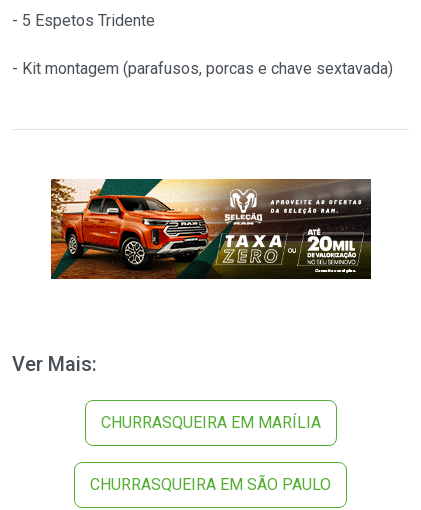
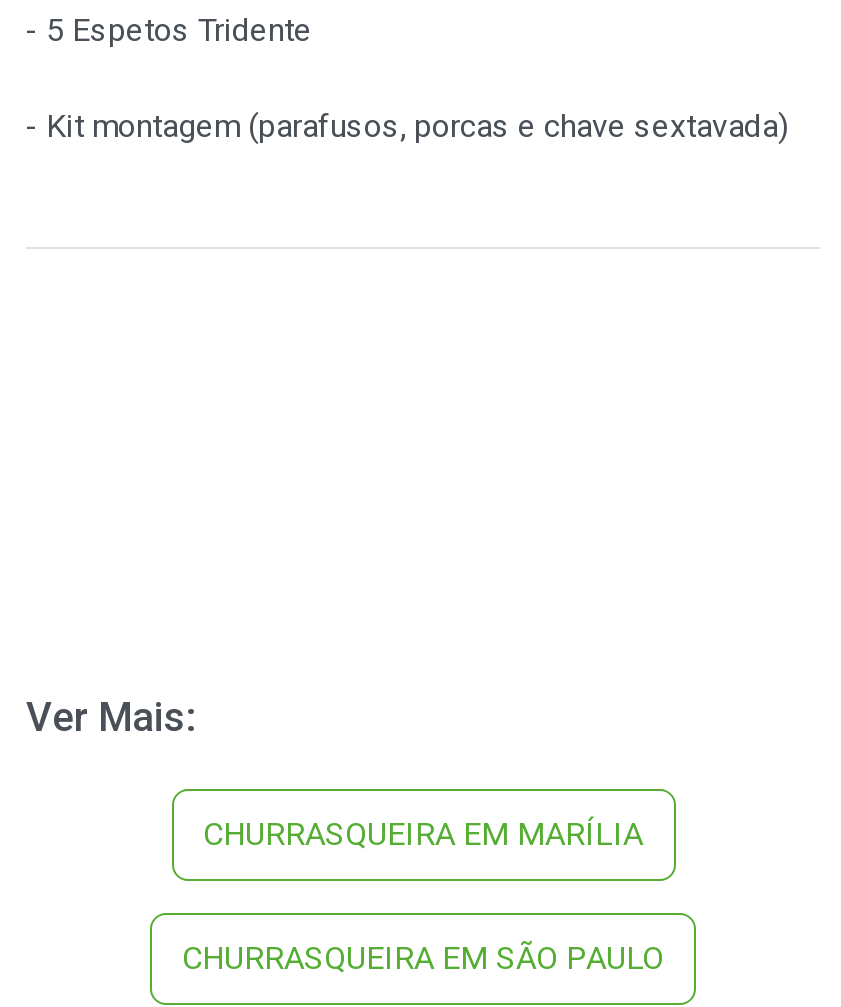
[50,178,372,280] [image] -> none

